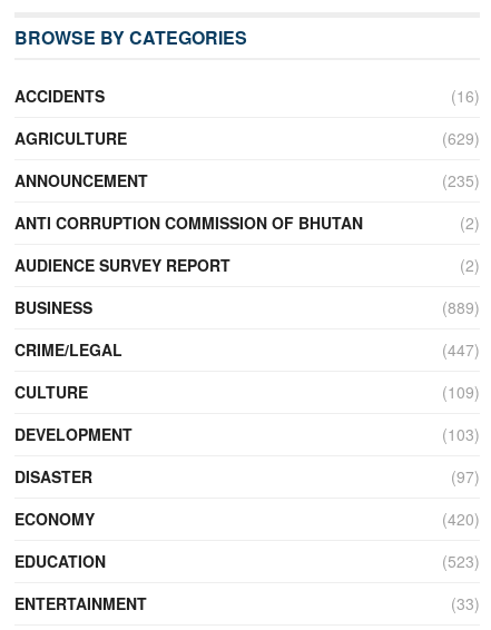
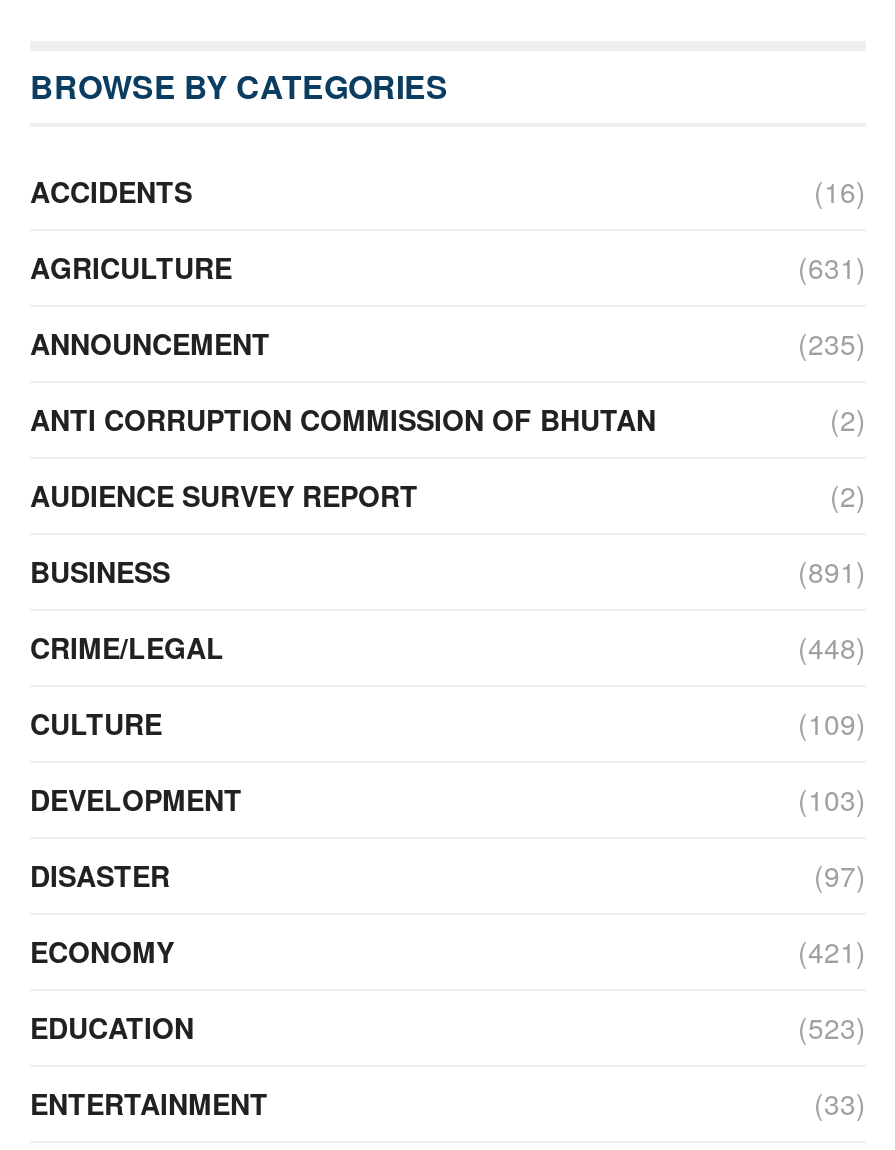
[442,127,480,149] (629) -> [798,247,866,287] (631)
[442,296,480,319] (889) -> [798,551,866,591] (891)
[442,339,480,361] (447) -> [798,627,866,667] (448)
[442,508,480,530] (420) -> [798,931,866,971] (421)

